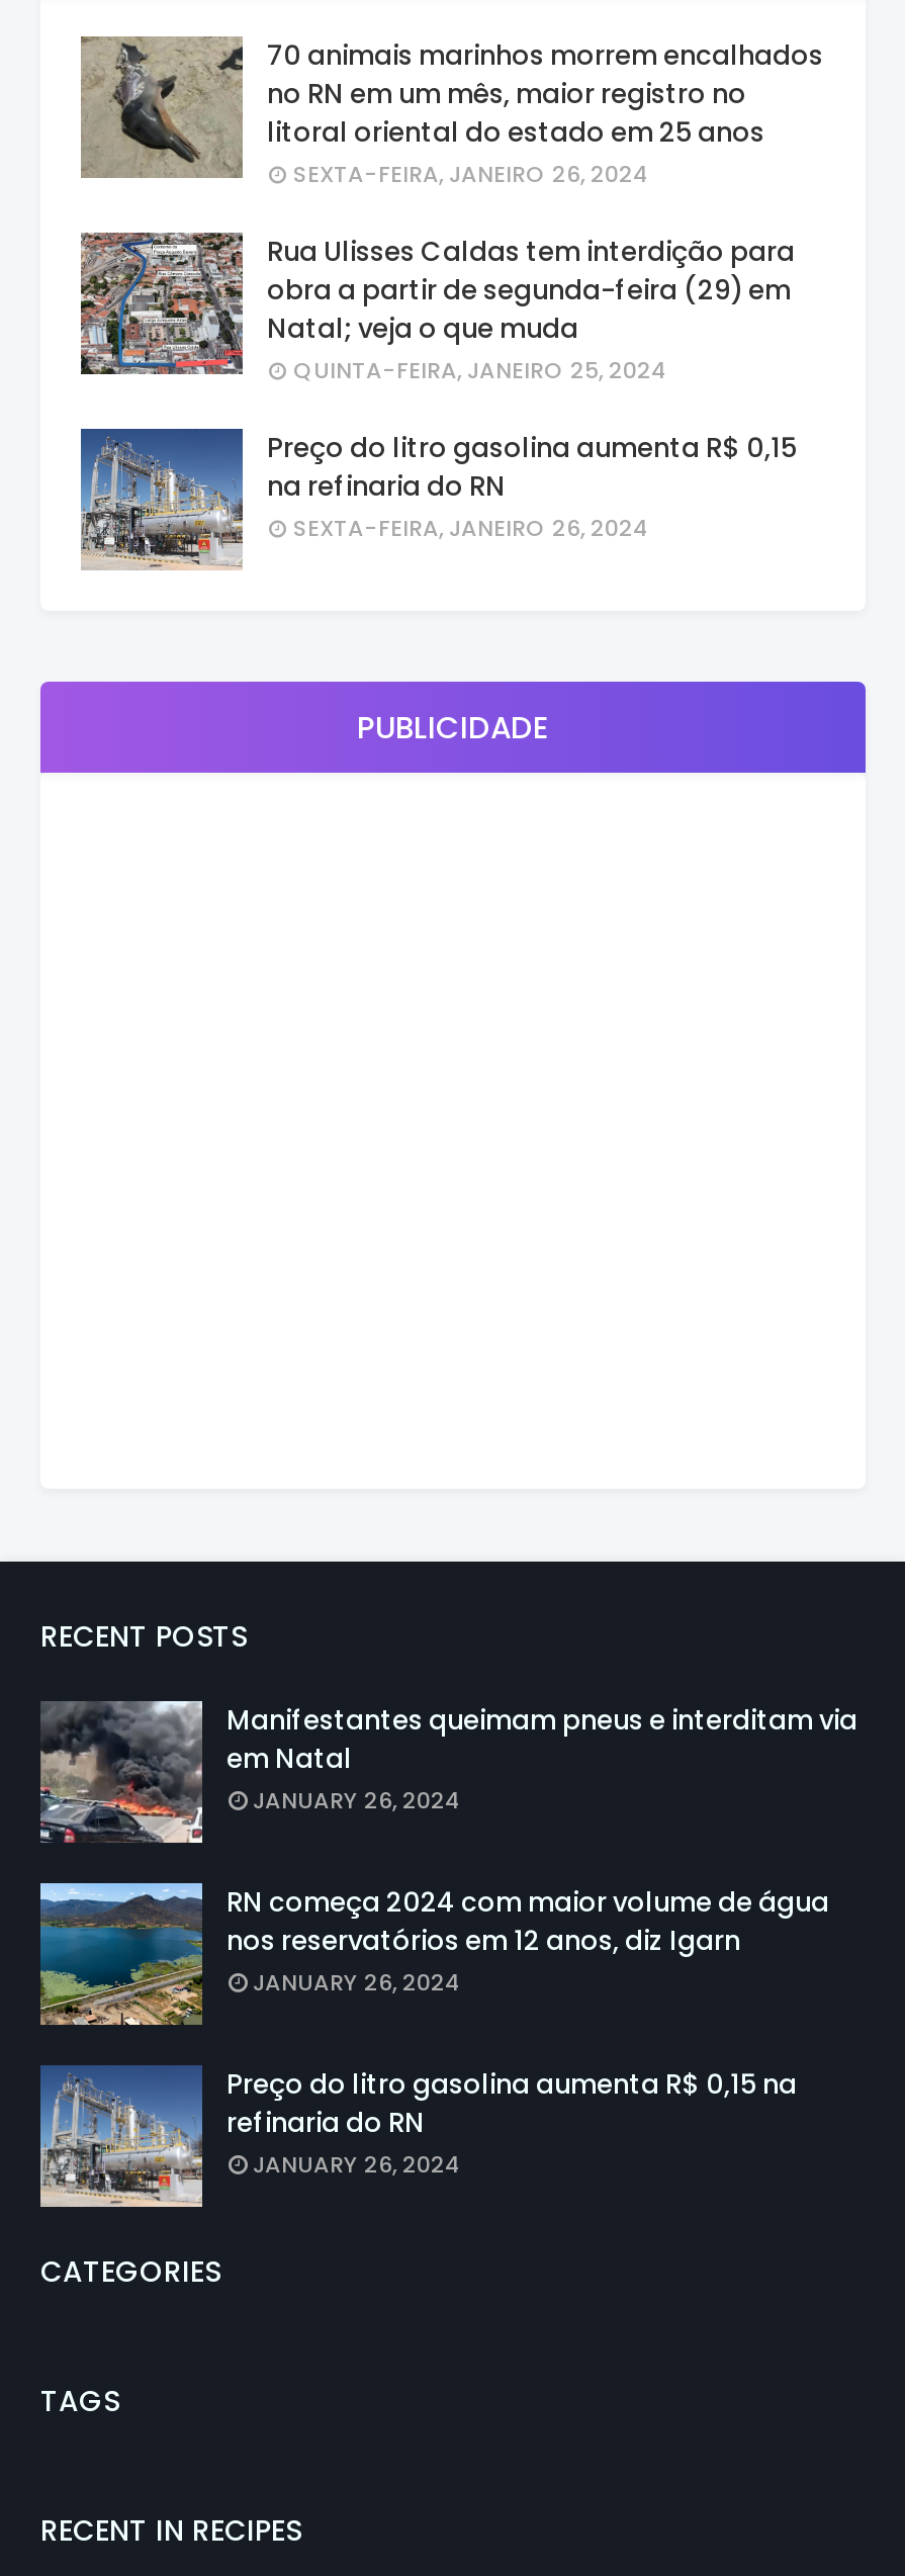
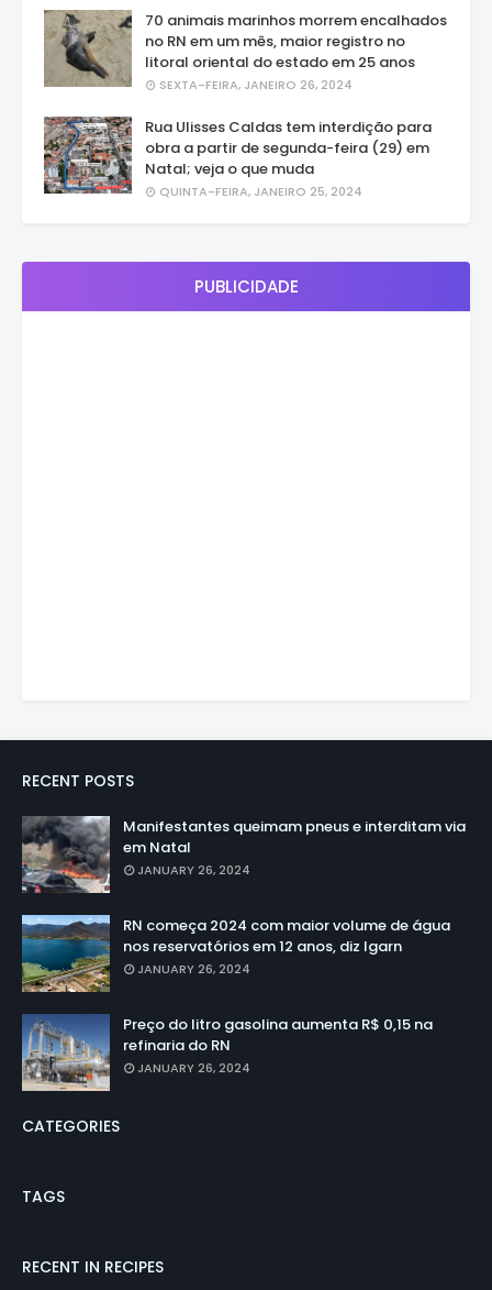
[79,427,797,570] [image] | Preço do litro gasolina aumenta R$ 0,15 | na refinaria do RN | SEXTA-FEIRA, JANEIRO 26, 2024 -> none

